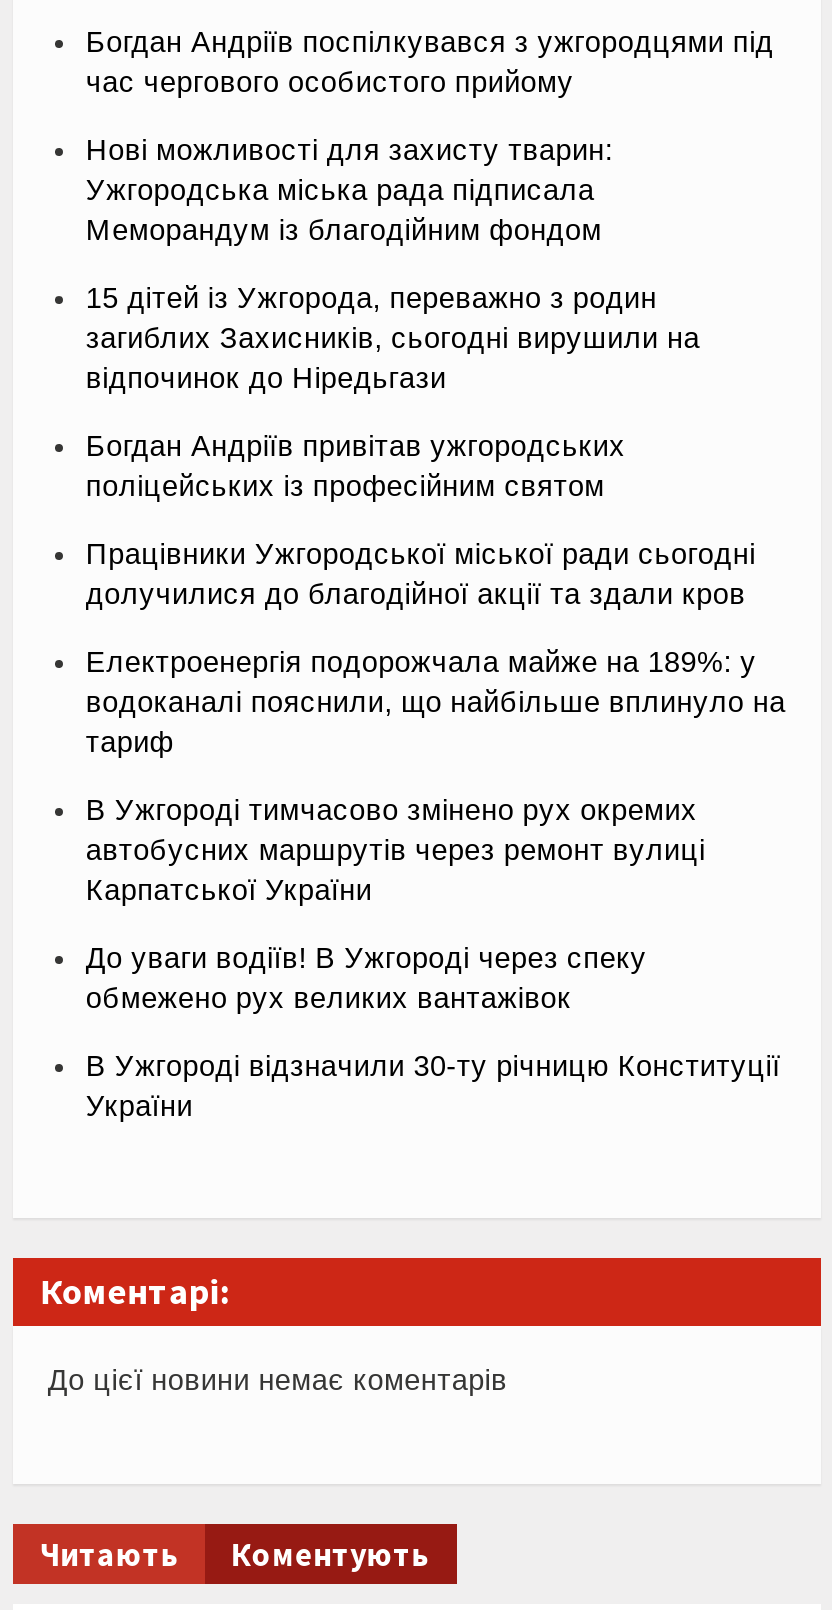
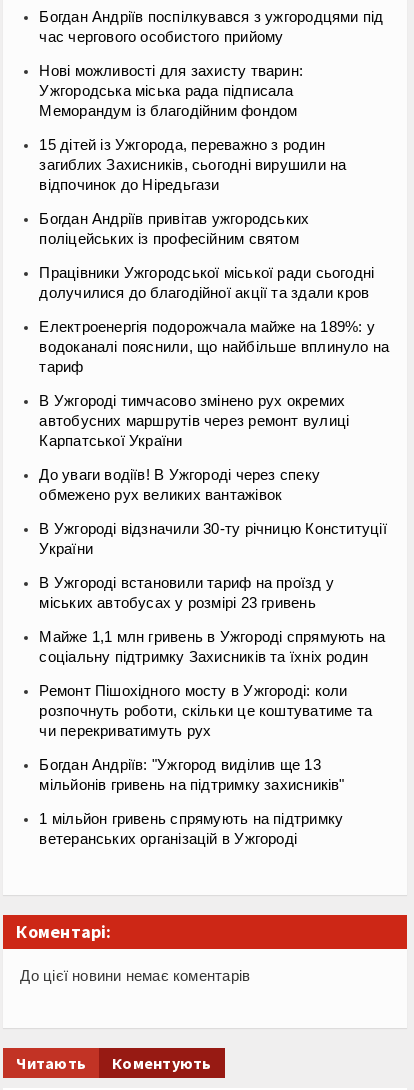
none -> [39,575,385,847] В Ужгороді встановили тариф на проїзд у | міських автобусах у розмірі 23 гривень | Майже 1,1 млн гривень в Ужгороді спрямують на | соціальну підтримку Захисників та їхніх родин | Ремонт Пішохідного мосту в Ужгороді: коли | розпочнуть роботи, скільки це коштуватиме та | чи перекриватимуть рух | Богдан Андріїв: "Ужгород виділив ще 13 | мільйонів гривень на підтримку захисників" | 1 мільйон гривень спрямують на підтримку | ветеранських організацій в Ужгороді

